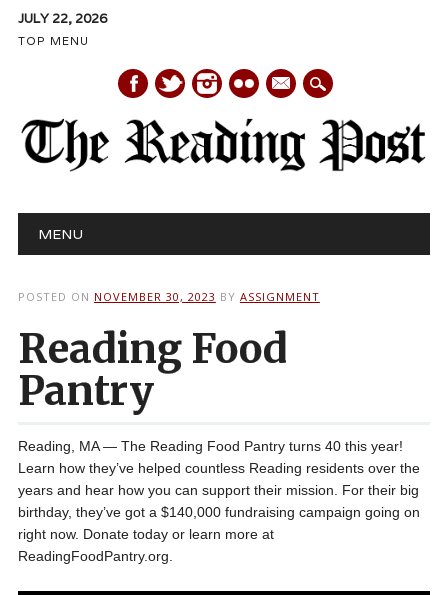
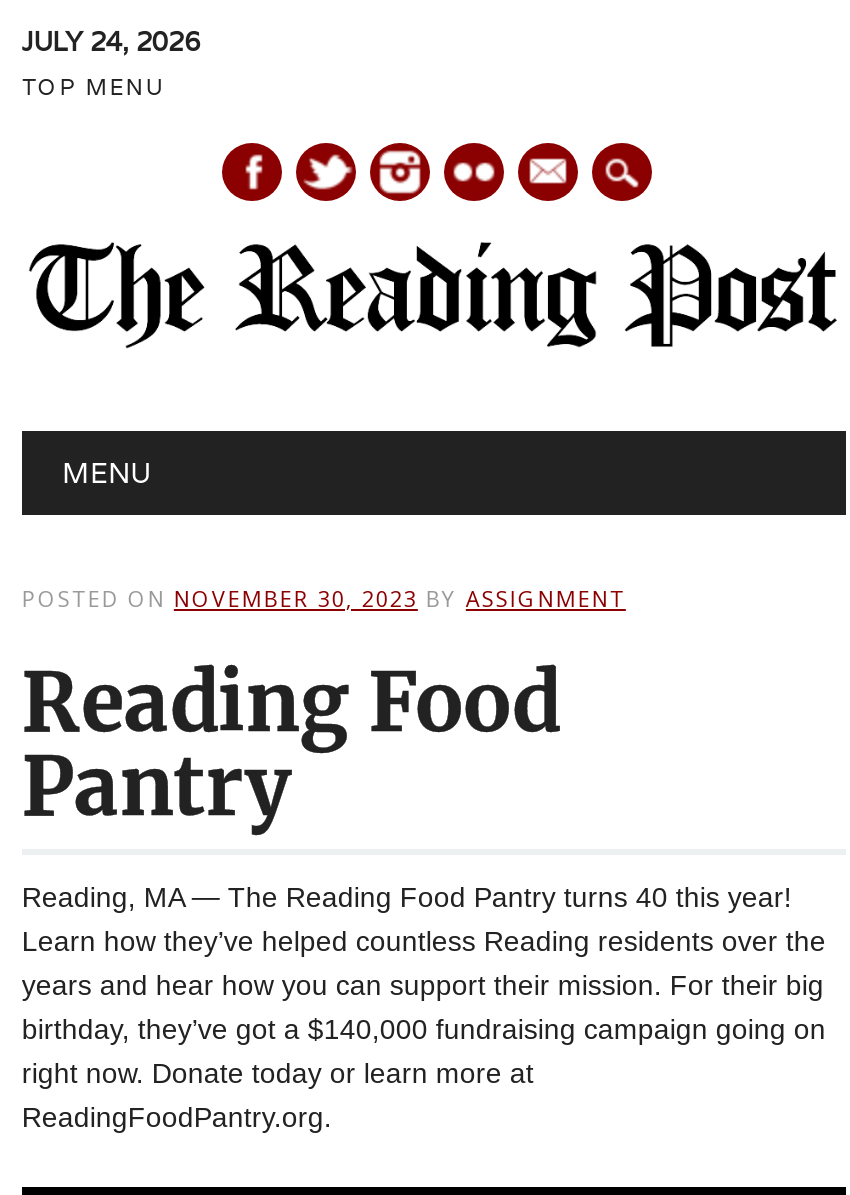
[18,10,107,27] JULY 22, 2026 -> [22,25,200,59] JULY 24, 2026

